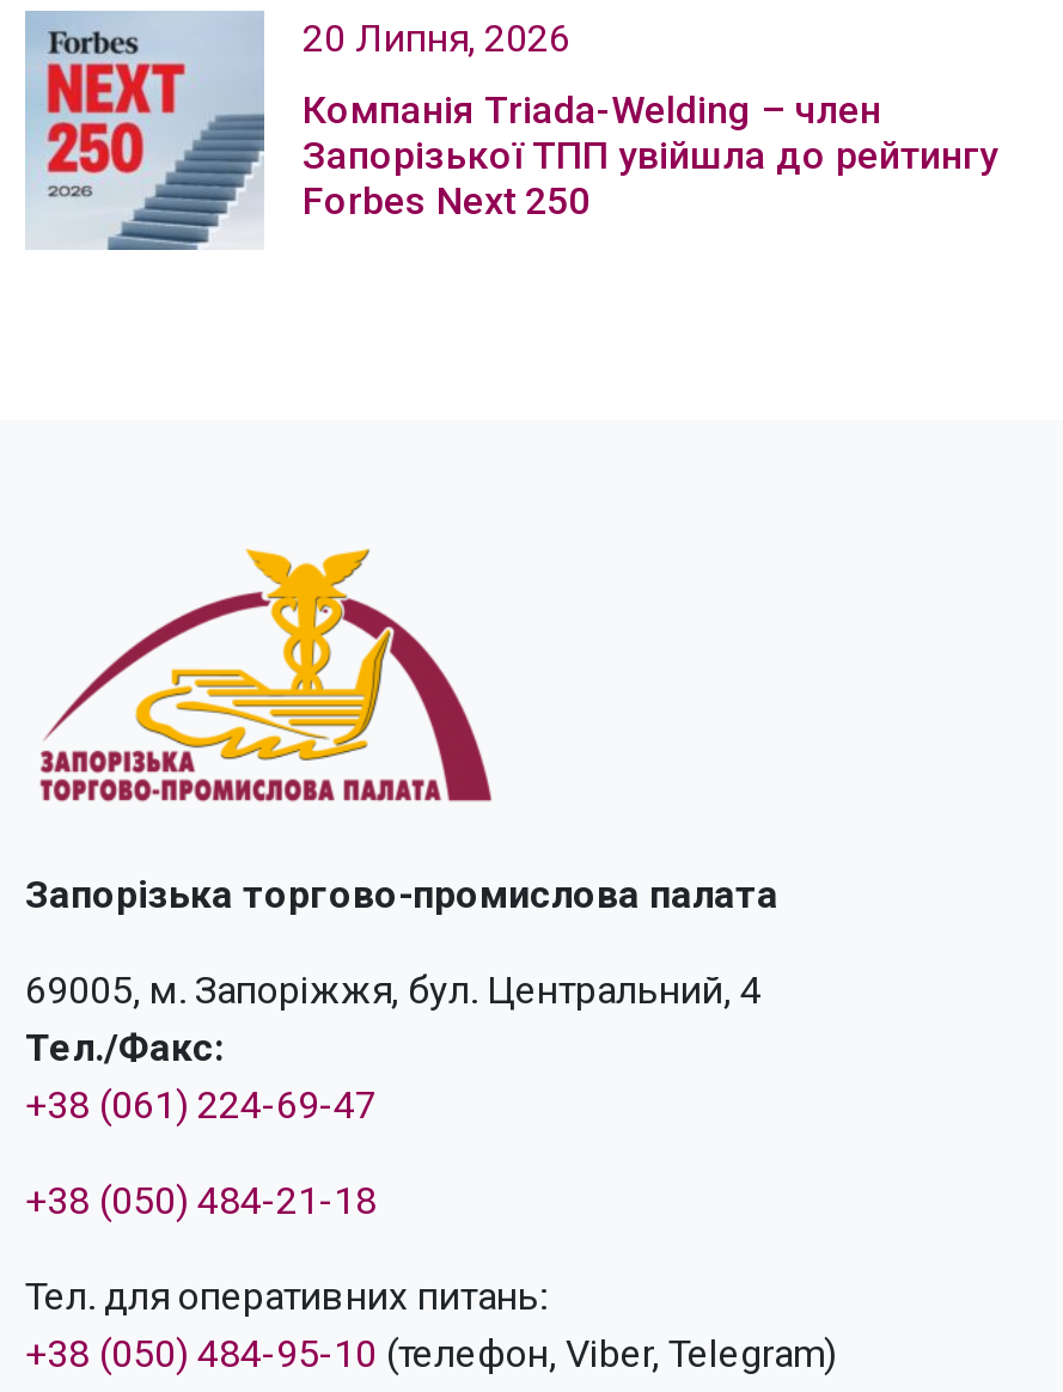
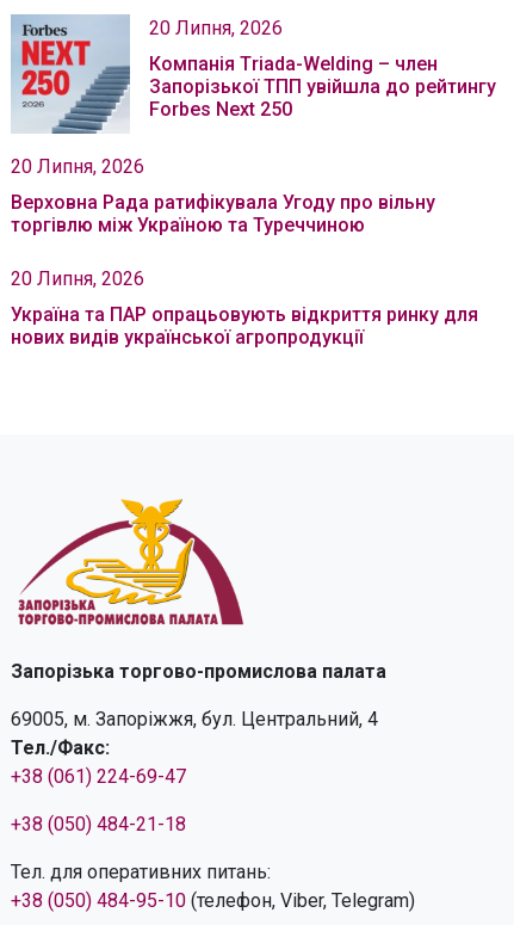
none -> [11,155,478,349] 20 Липня, 2026 | Верховна Рада ратифікувала Угоду про вільну | торгівлю між Україною та Туреччиною | 20 Липня, 2026 | Україна та ПАР опрацьовують відкриття ринку для | нових видів української агропродукції

